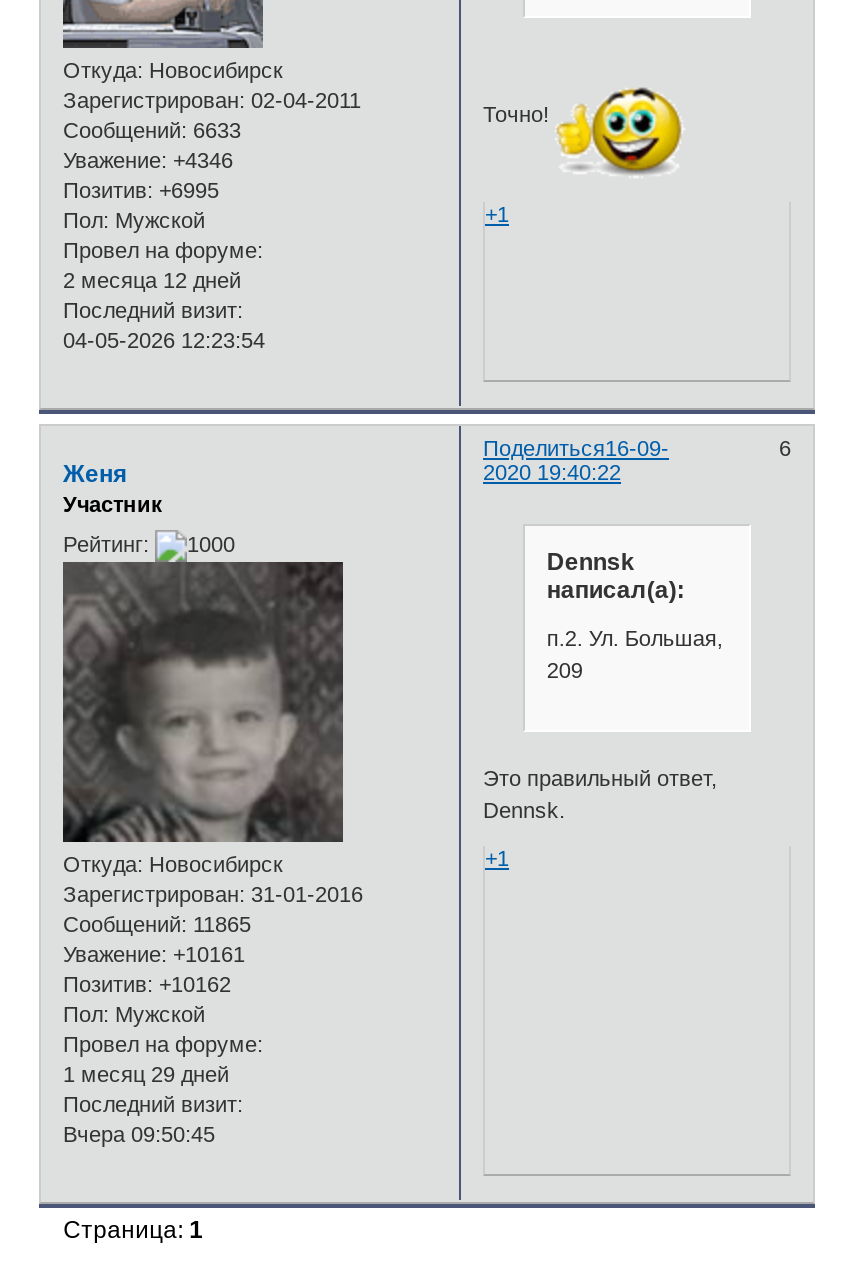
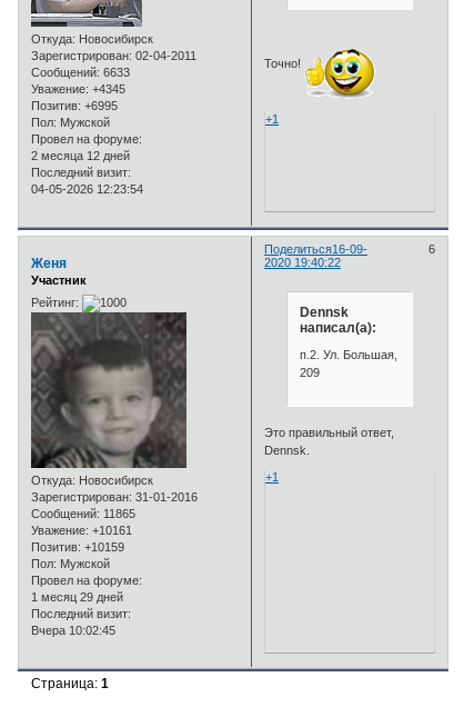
[63,149,233,173] Уважение: +4346 -> [31,83,125,96] Уважение: +4345
[63,971,231,995] Позитив: +10162 -> [31,540,124,553] Позитив: +10159
[63,1121,215,1145] Вчера 09:50:45 -> [31,623,115,637] Вчера 10:02:45

